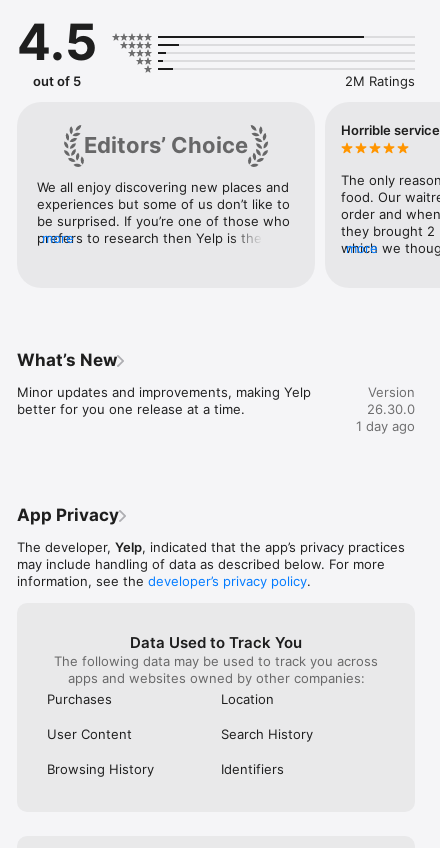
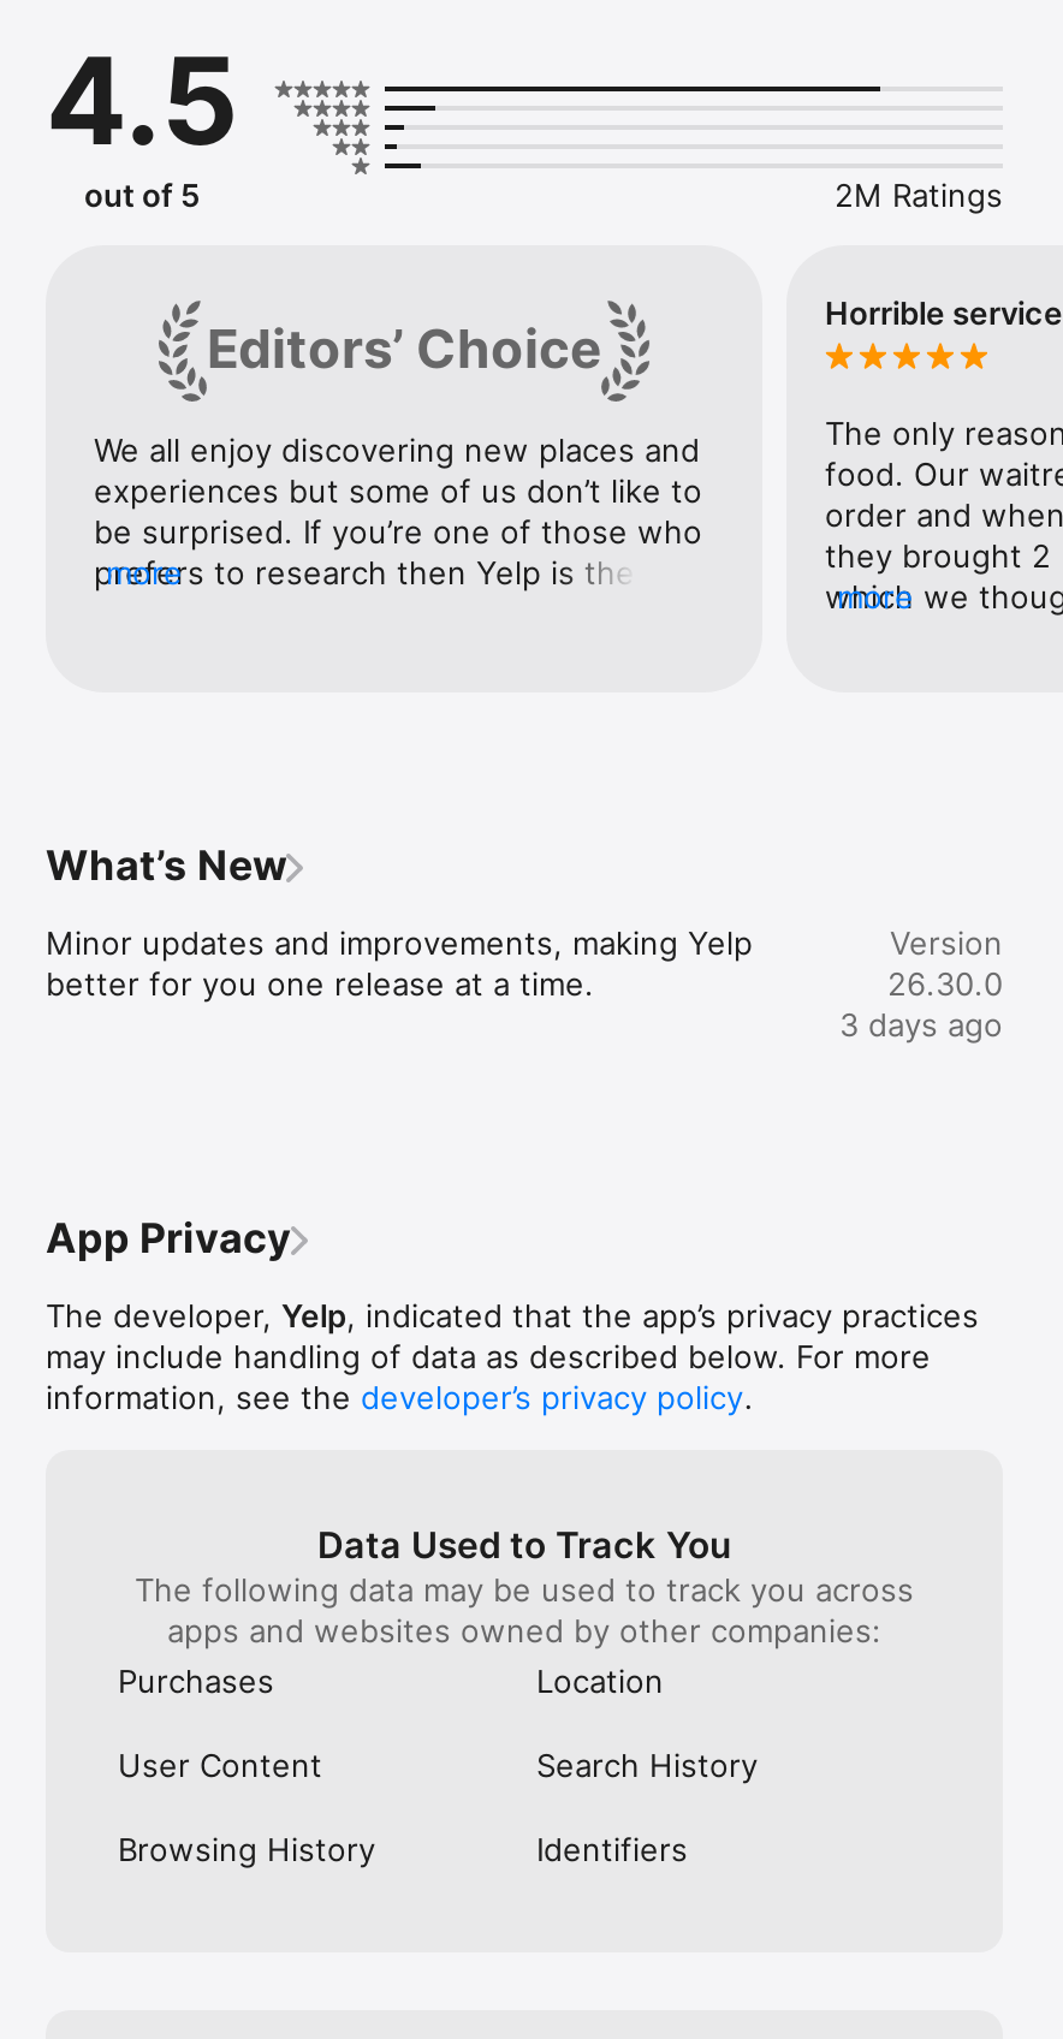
[356,418,415,434] 1 day ago -> [839,1005,1003,1043] 3 days ago

